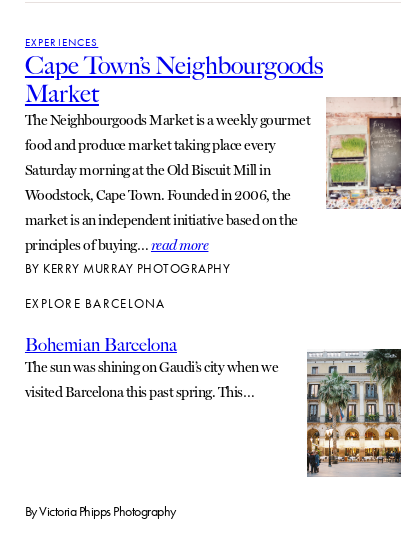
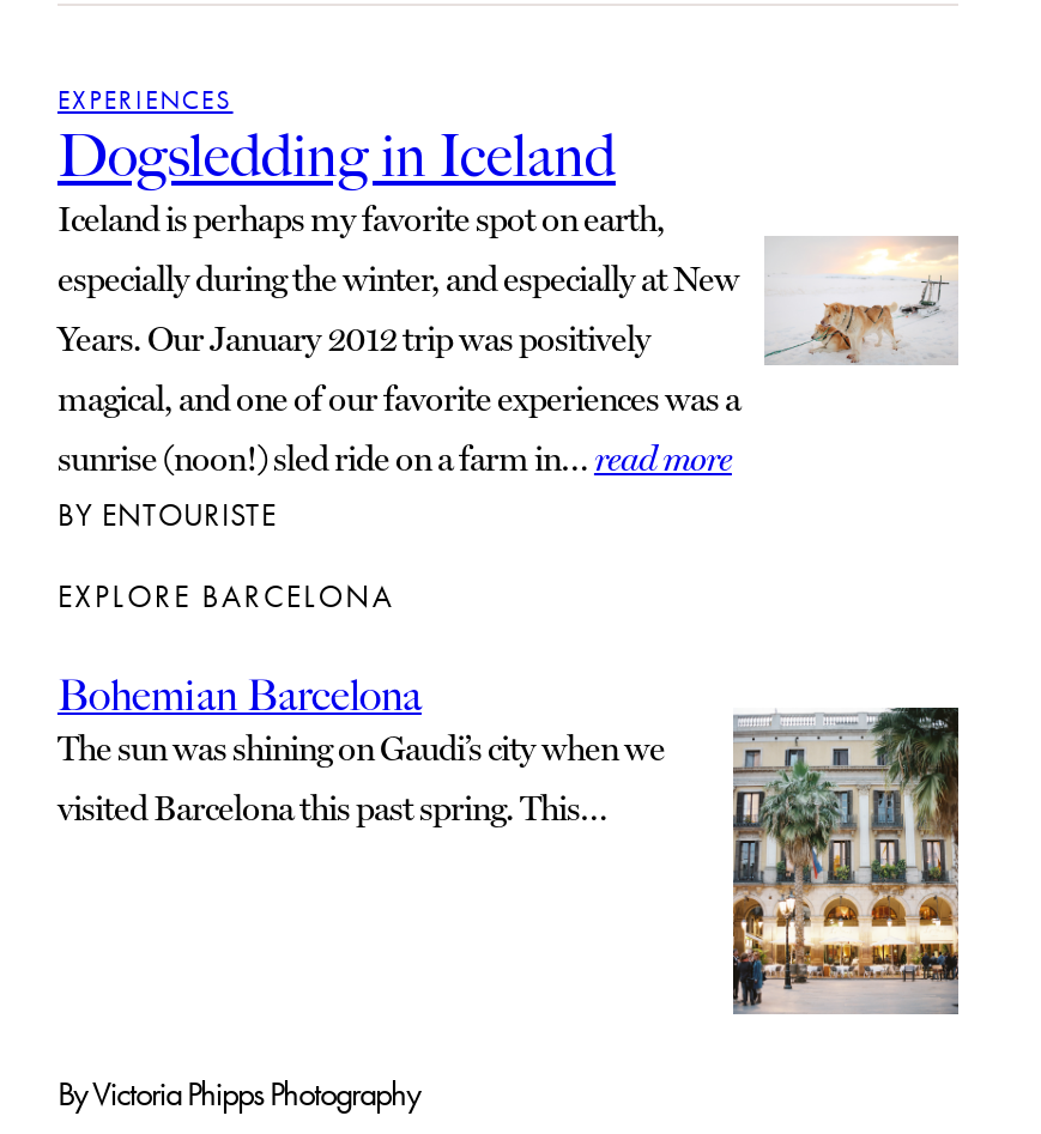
[25,51,402,277] [image] | Cape Town’s Neighbourgoods | Market | The Neighbourgoods Market is a weekly gourmet | food and produce market taking place every | Saturday morning at the Old Biscuit Mill in | Woodstock, Cape Town. Founded in 2006, the | market is an independent initiative based on the | principles of buying… read more | BY KERRY MURRAY PHOTOGRAPHY -> [58,119,958,534] [image] | Dogsledding in Iceland | Iceland is perhaps my favorite spot on earth, | especially during the winter, and especially at New | Years. Our January 2012 trip was positively | magical, and one of our favorite experiences was a | sunrise (noon!) sled ride on a farm in… read more | BY ENTOURISTE

